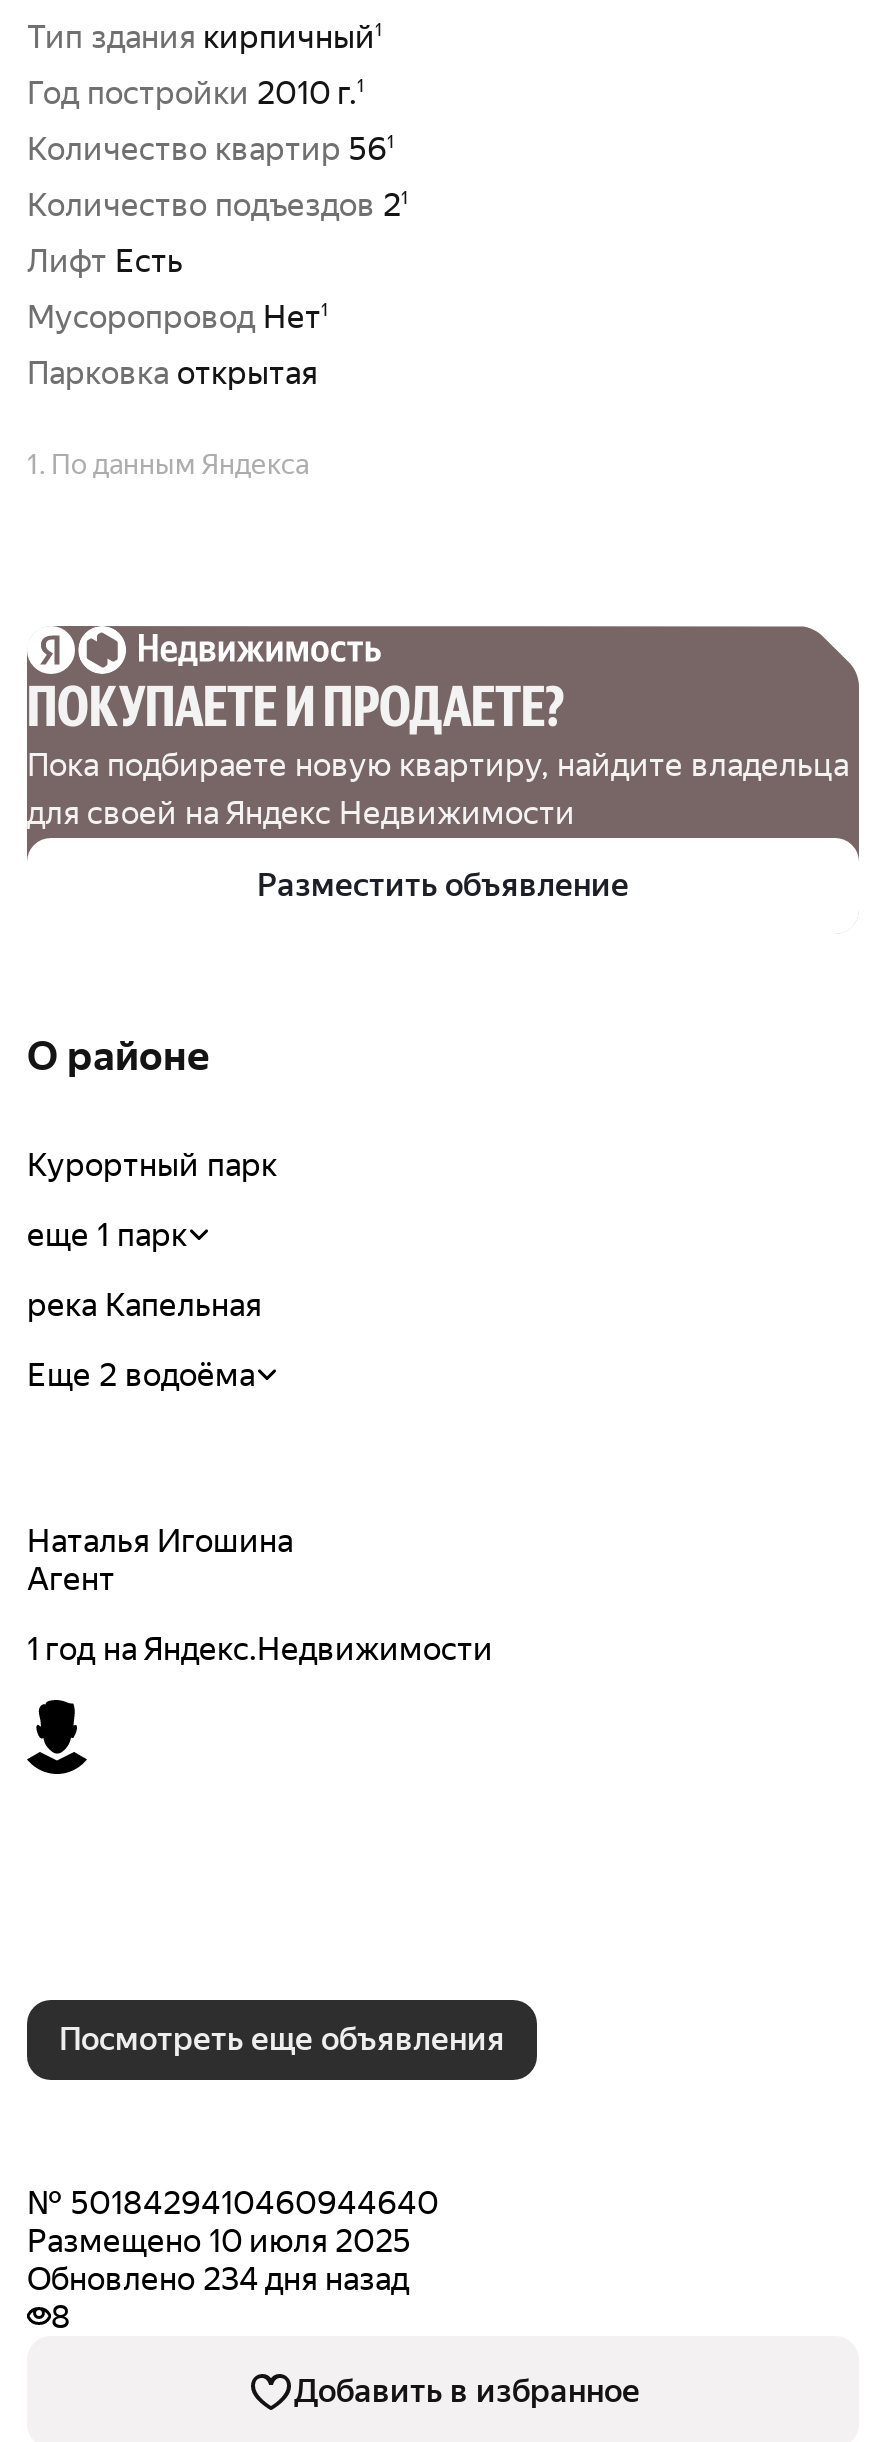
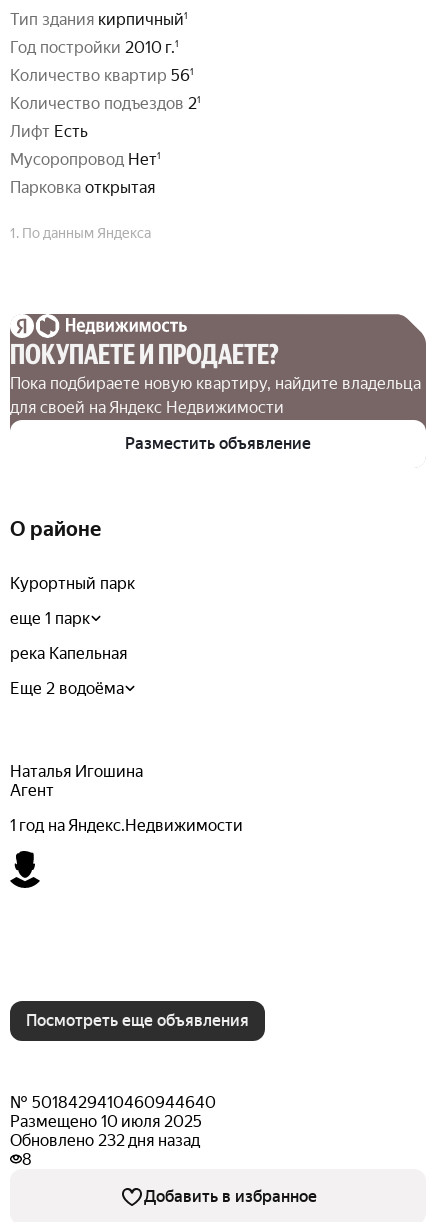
[27,2260,409,2298] Обновлено 234 дня назад -> [10,1131,200,1150] Обновлено 232 дня назад

